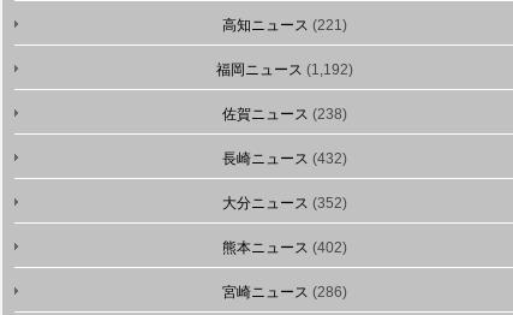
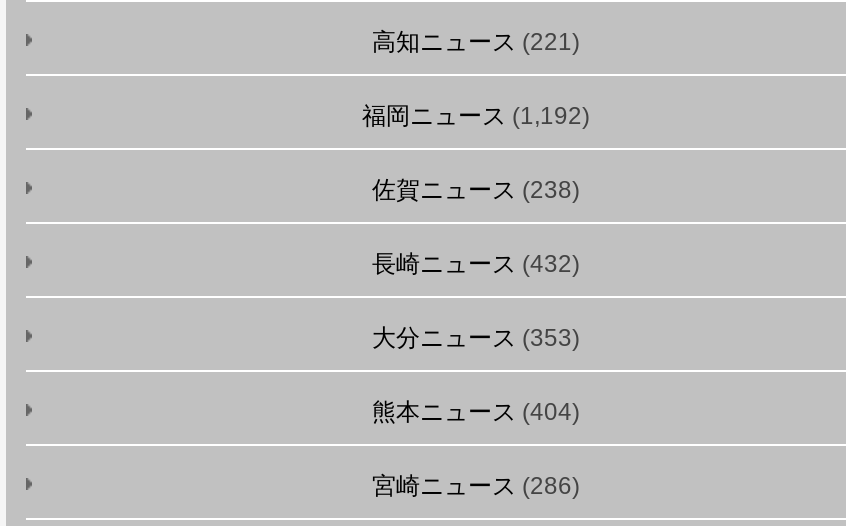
[222,195,347,212] 大分ニュース(352) -> [372,324,580,352] 大分ニュース(353)
[222,239,347,256] 熊本ニュース(402) -> [372,398,580,426] 熊本ニュース(404)

